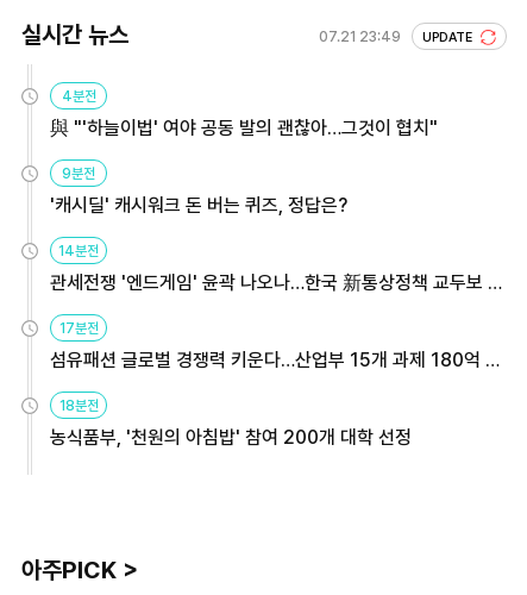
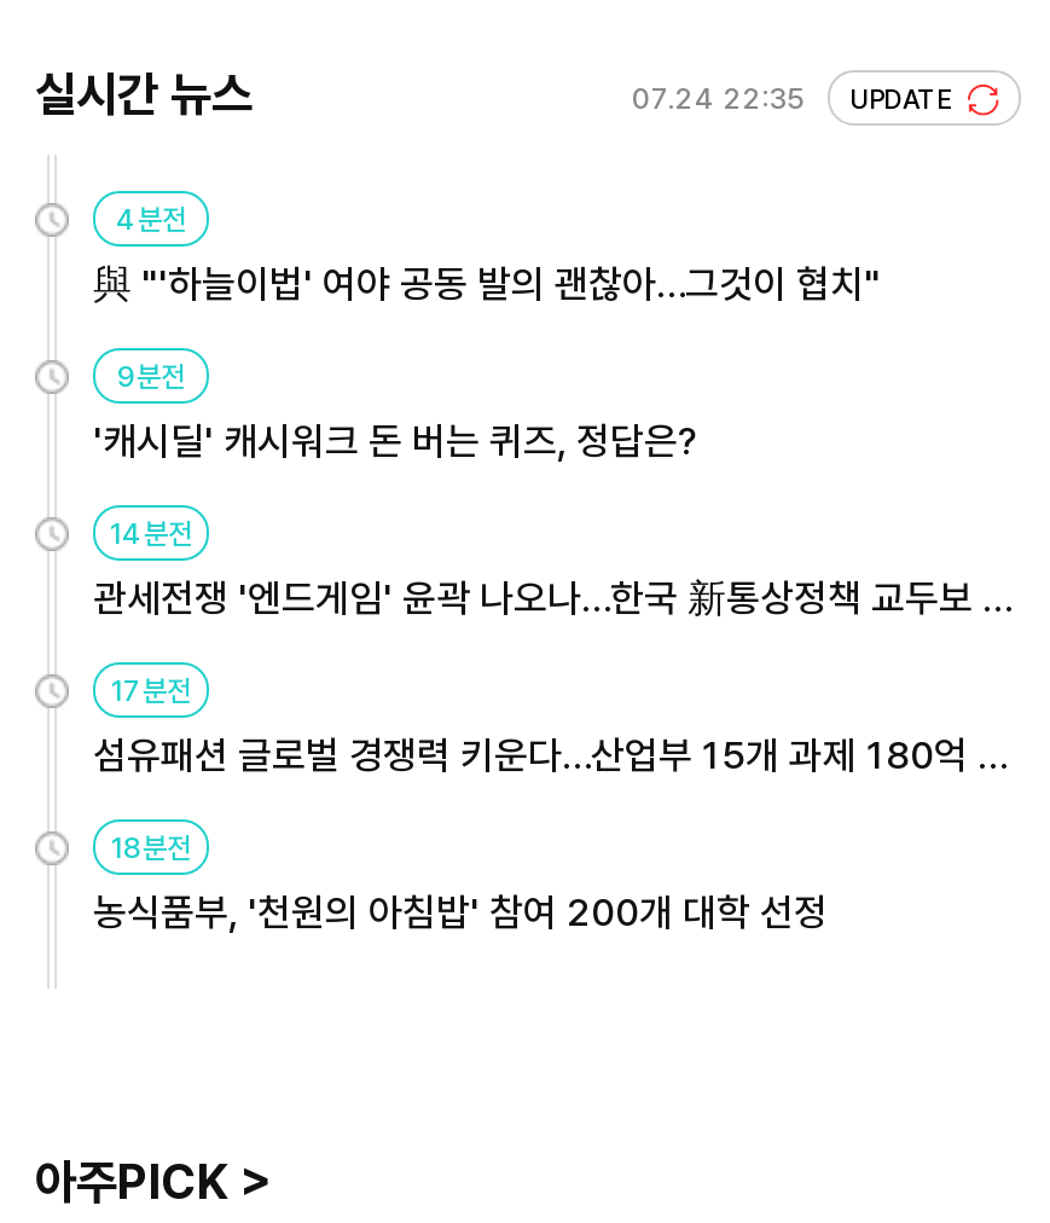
[319,29,476,45] 07.21 23:49 UPDATE -> [632,83,958,116] 07.24 22:35 UPDATE

